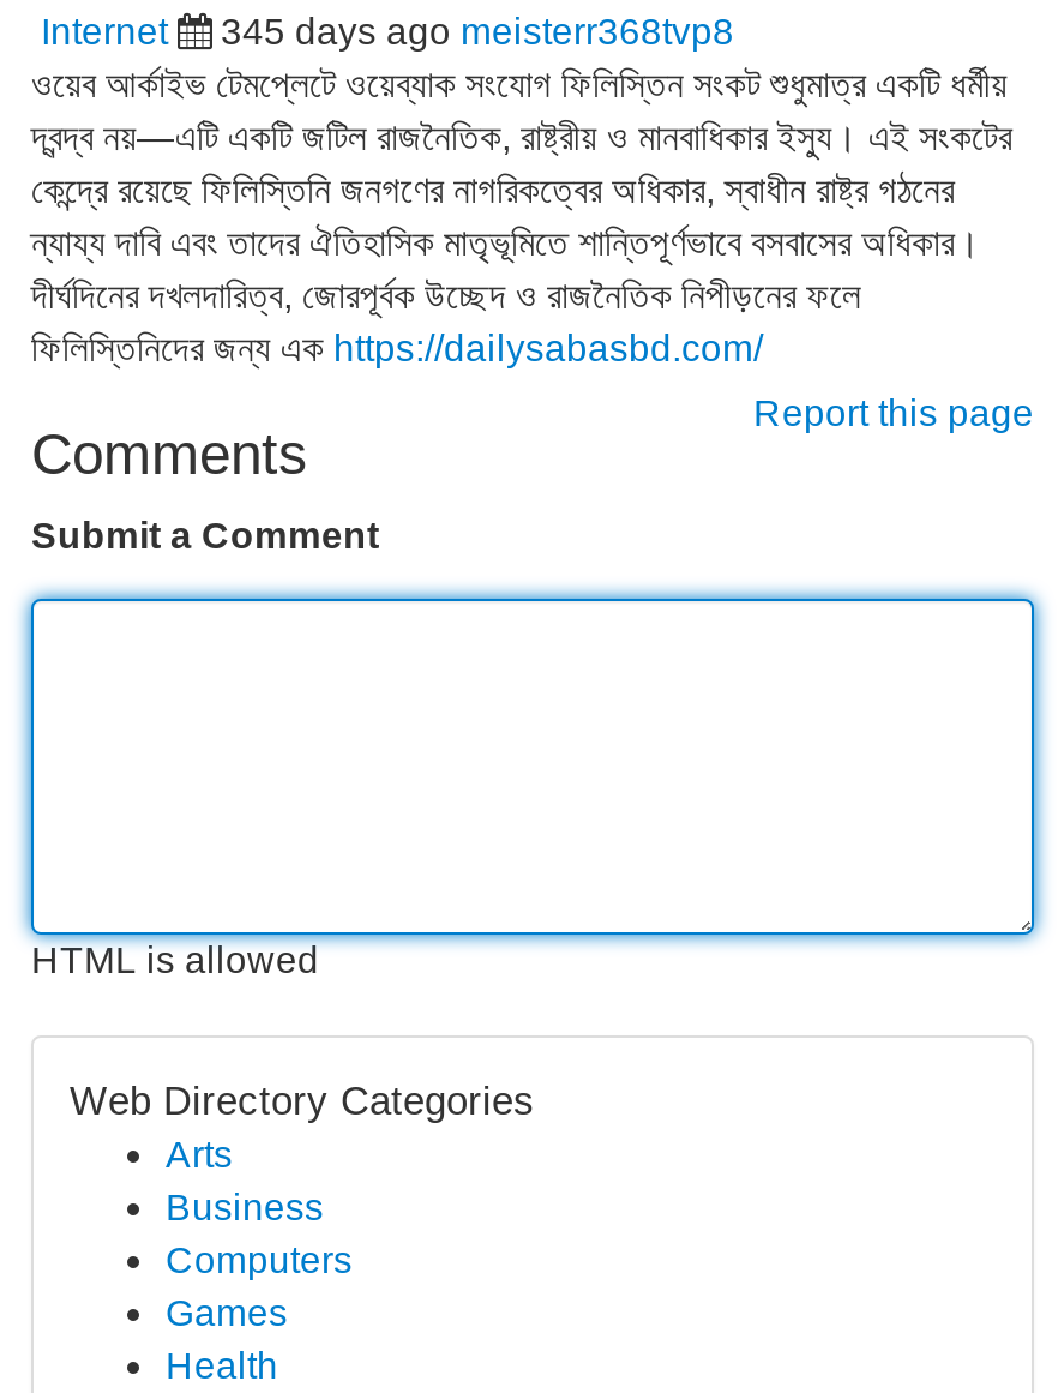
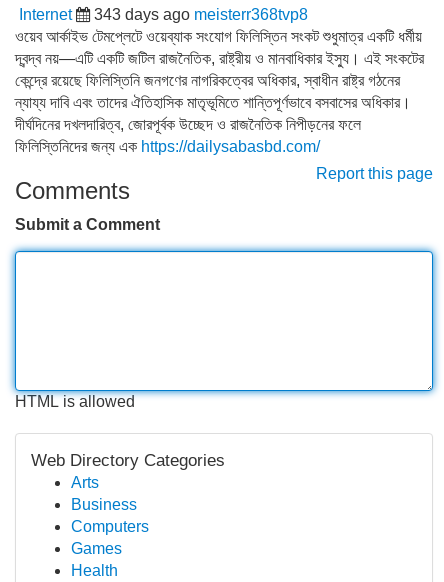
[221,11,734,52] 345 days ago meisterr368tvp8 -> [94,6,308,23] 343 days ago meisterr368tvp8

